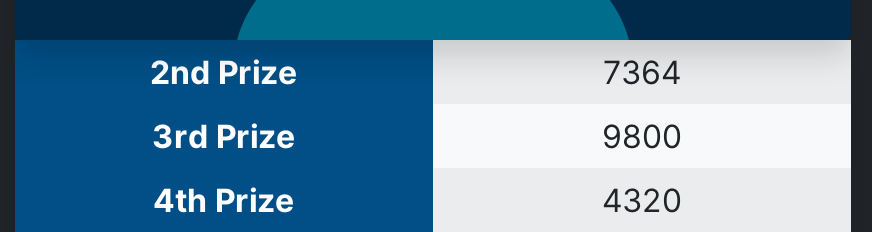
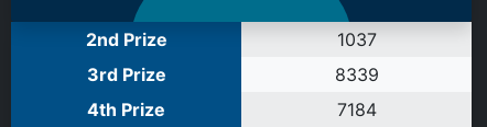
[603,51,681,91] 7364 -> [337,28,376,50] 1037
[602,115,682,155] 9800 -> [334,63,378,85] 8339
[602,179,682,219] 4320 -> [337,98,376,120] 7184

